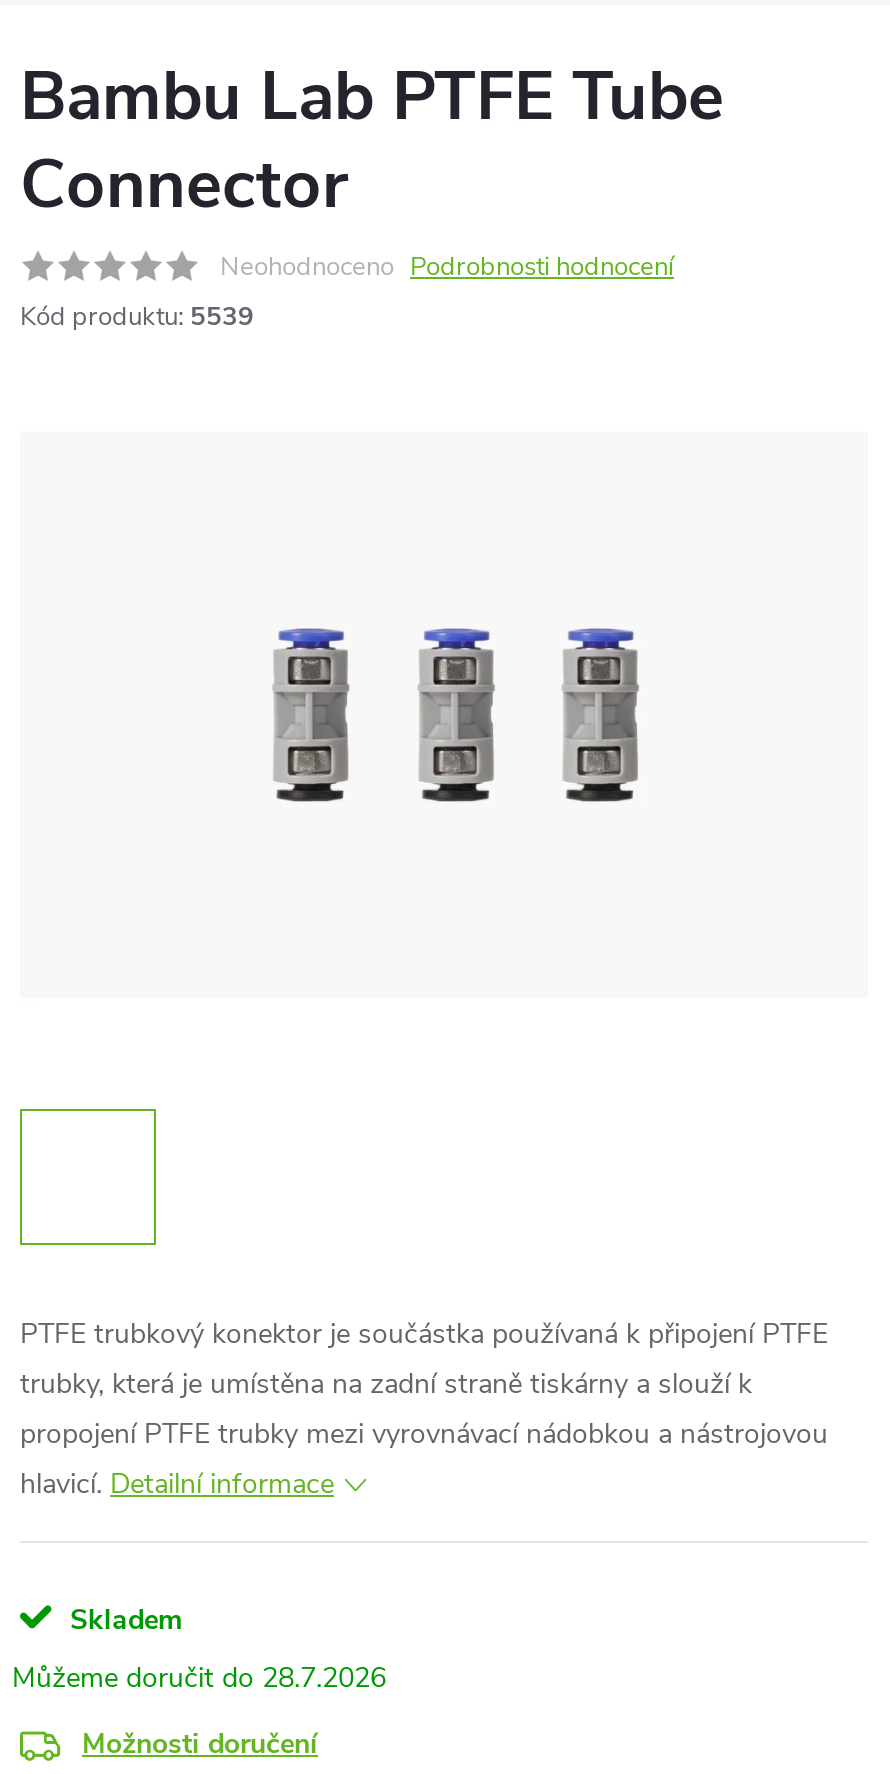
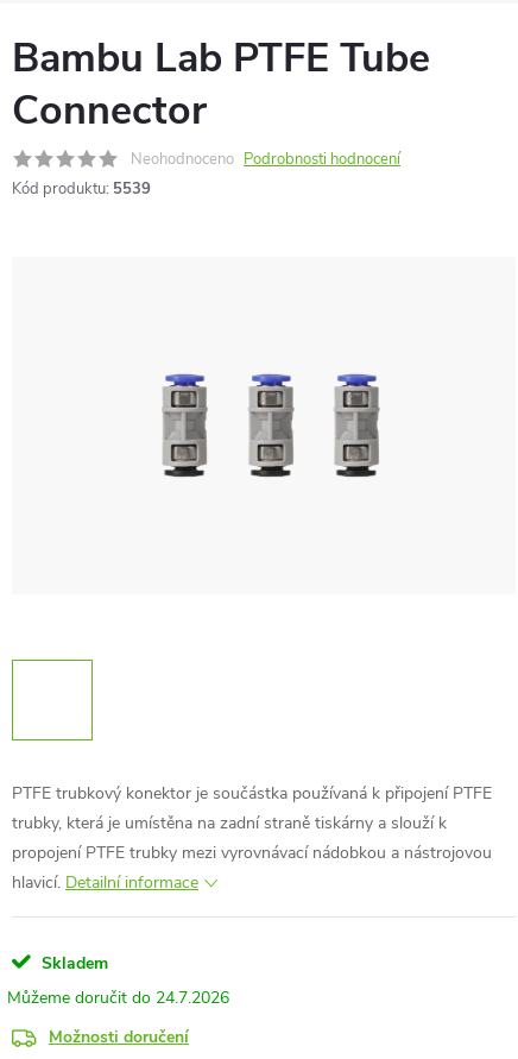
[262,1659,386,1697] 28.7.2026 -> [156,986,229,1009] 24.7.2026

